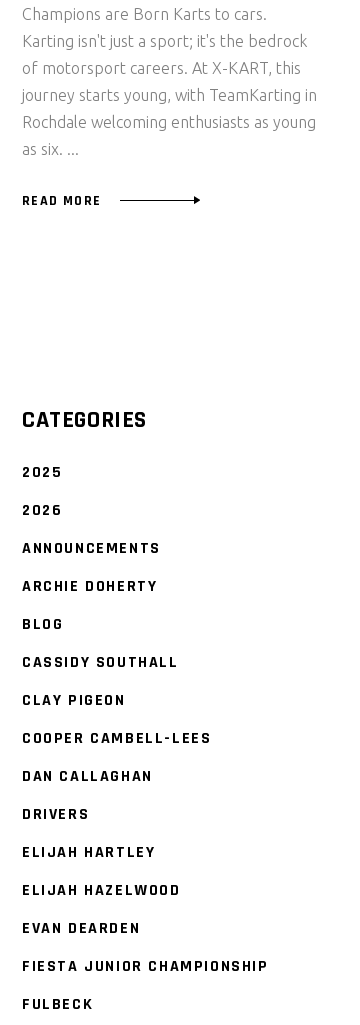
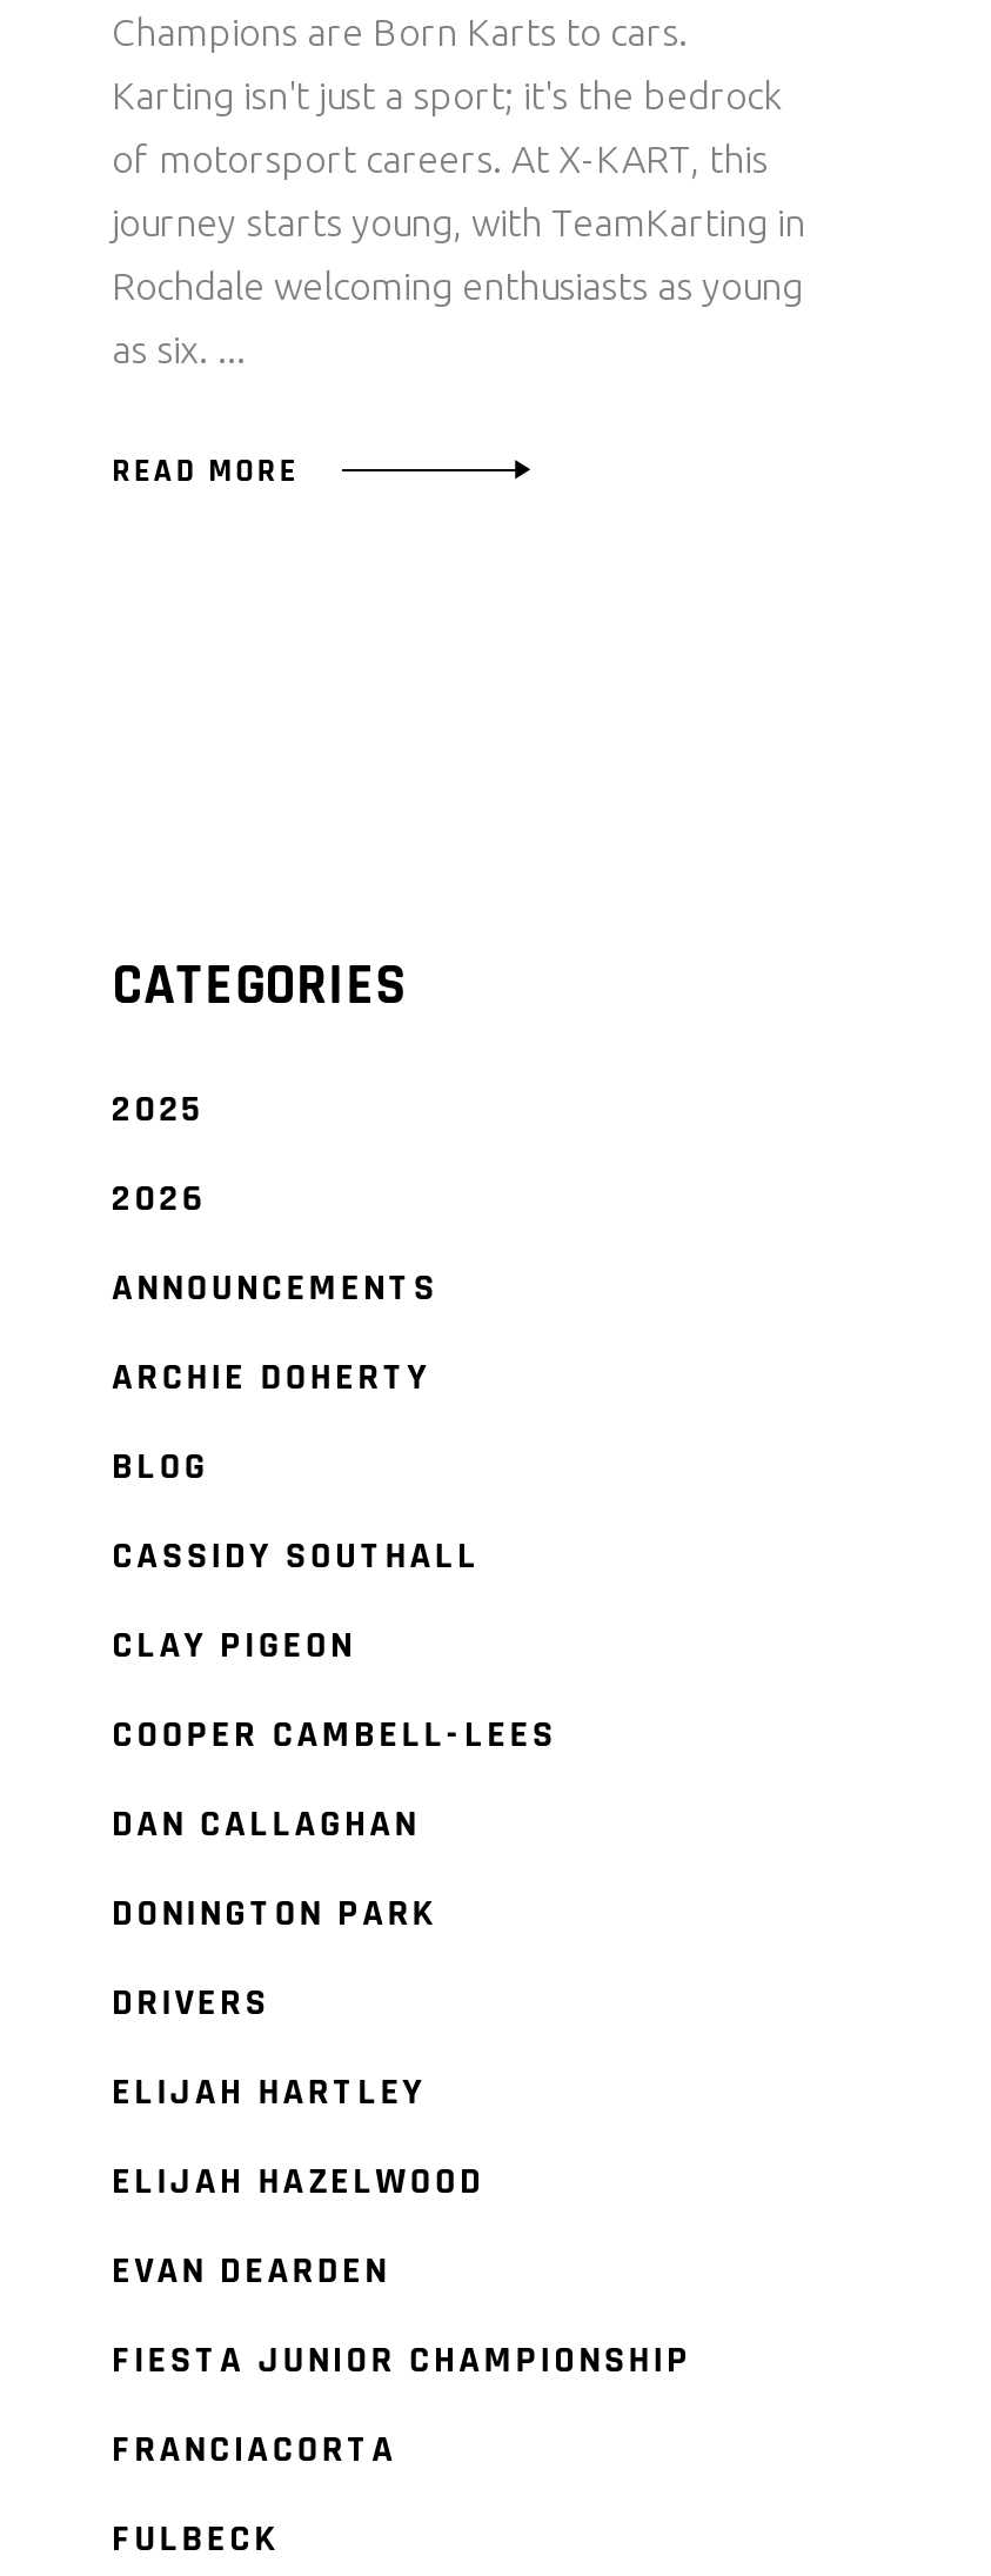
none -> [112,1890,437,1939] DONINGTON PARK
none -> [112,2426,397,2476] FRANCIACORTA

